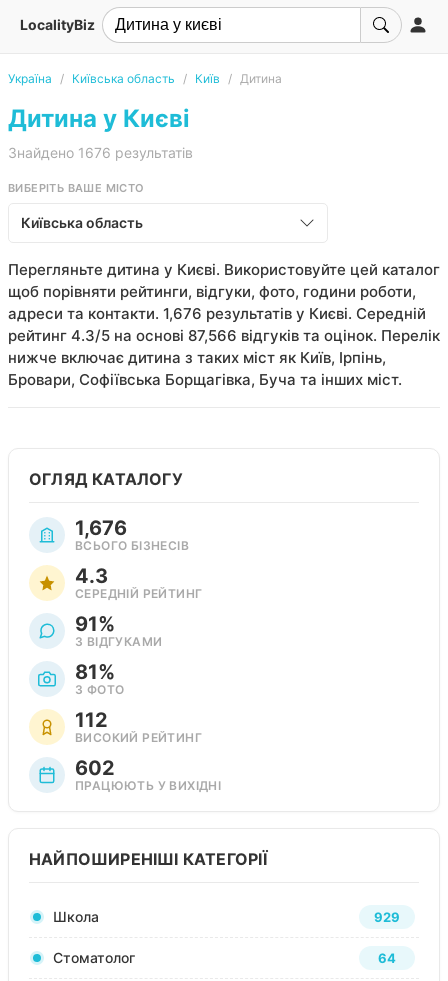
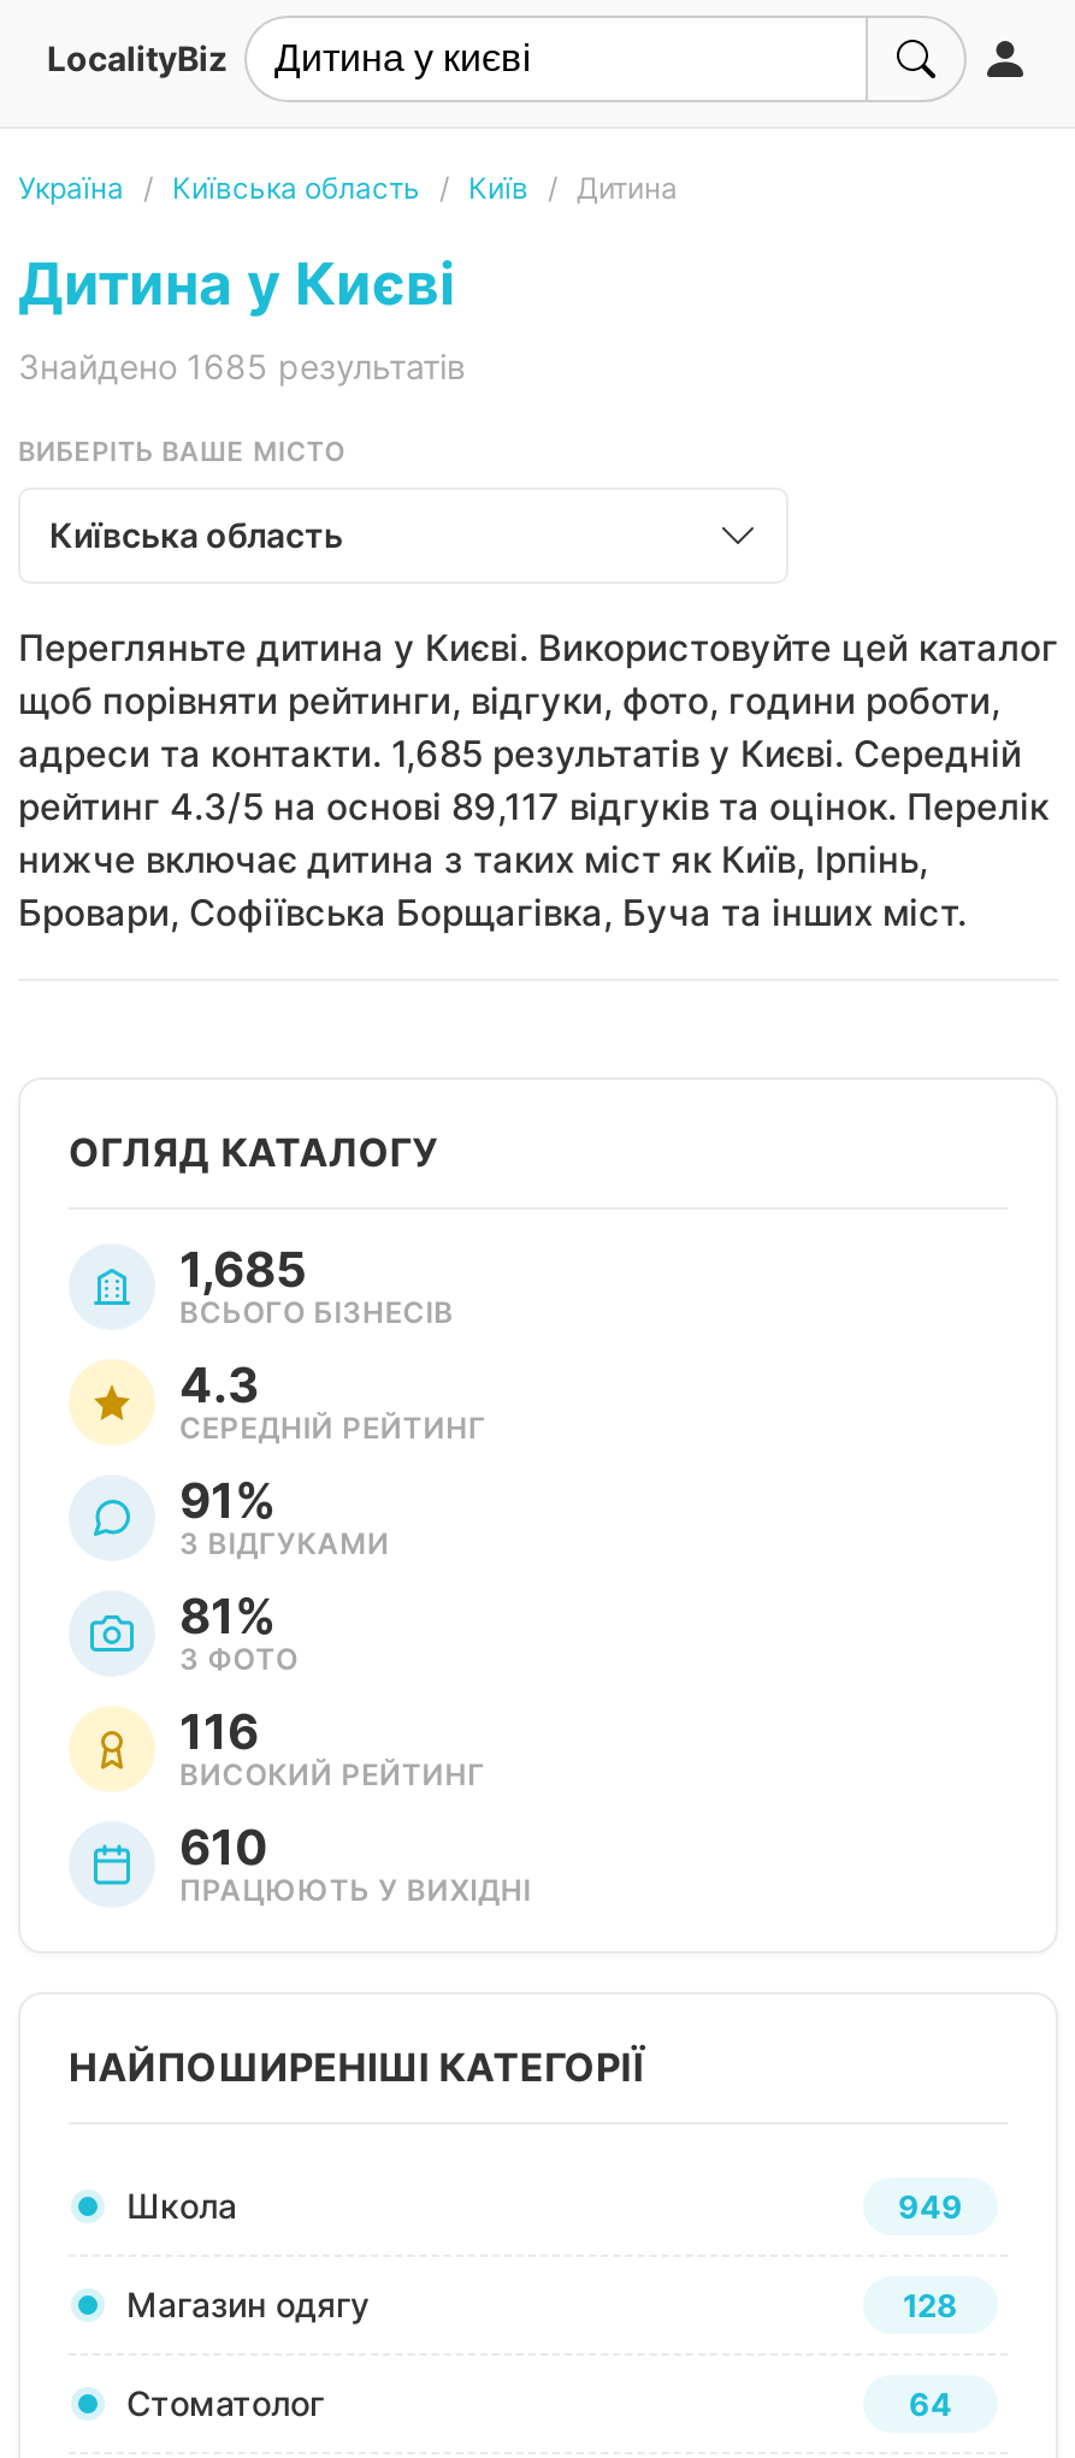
[8,144,193,161] Знайдено 1676 результатів -> [18,345,466,386] Знайдено 1685 результатів
[8,304,426,323] адреси та контакти. 1,676 результатів у Києві. Середній -> [18,731,1022,776] адреси та контакти. 1,685 результатів у Києві. Середній
[8,326,440,345] рейтинг 4.3/5 на основі 87,566 відгуків та оцінок. Перелік -> [18,784,1049,829] рейтинг 4.3/5 на основі 89,117 відгуків та оцінок. Перелік
[75,516,127,540] 1,676 -> [179,1241,307,1299] 1,685
[75,708,108,732] 112 -> [179,1703,259,1761] 116
[75,756,115,780] 602 -> [179,1819,268,1877] 610
[374,909,400,925] 929 -> [126,2187,963,2324] 949 | Магазин одягу | 128

